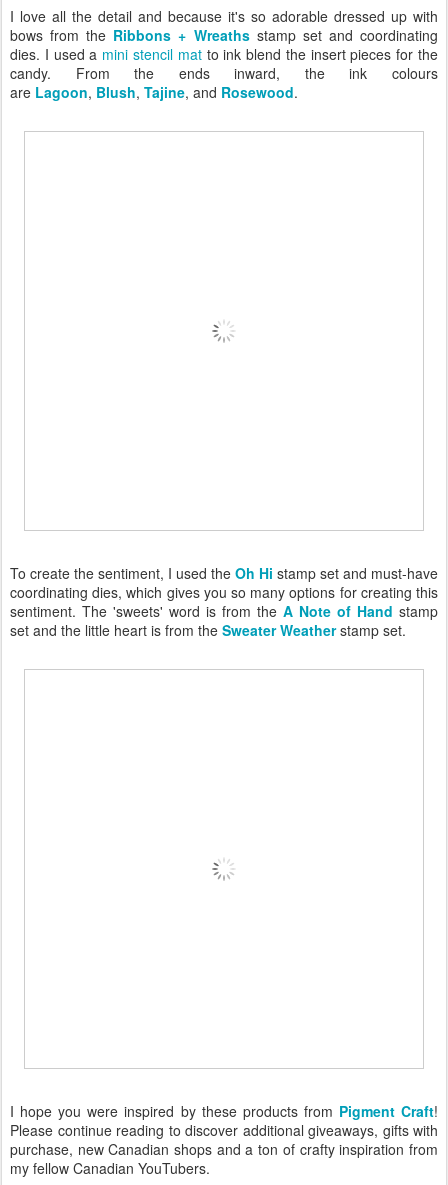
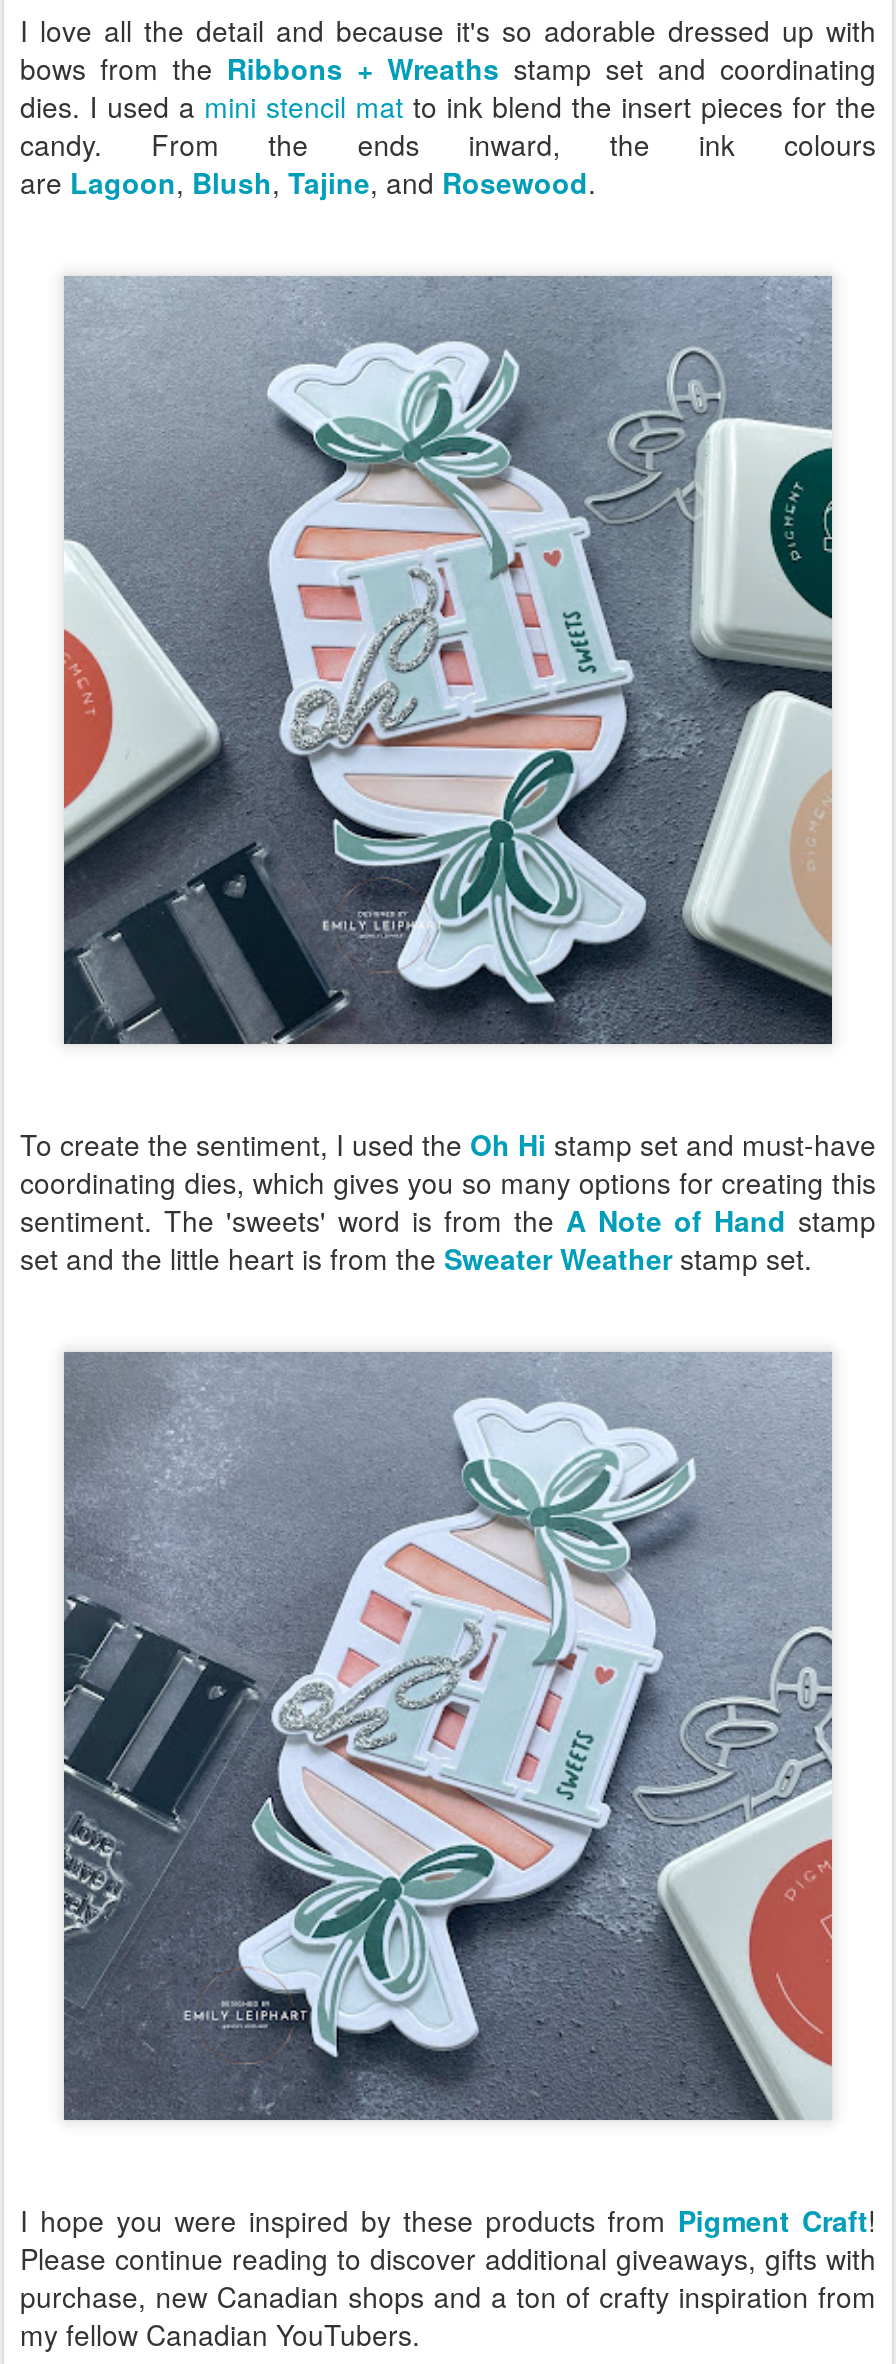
none -> [60,274,836,1048] [image]
none -> [60,1350,834,2124] [image]

